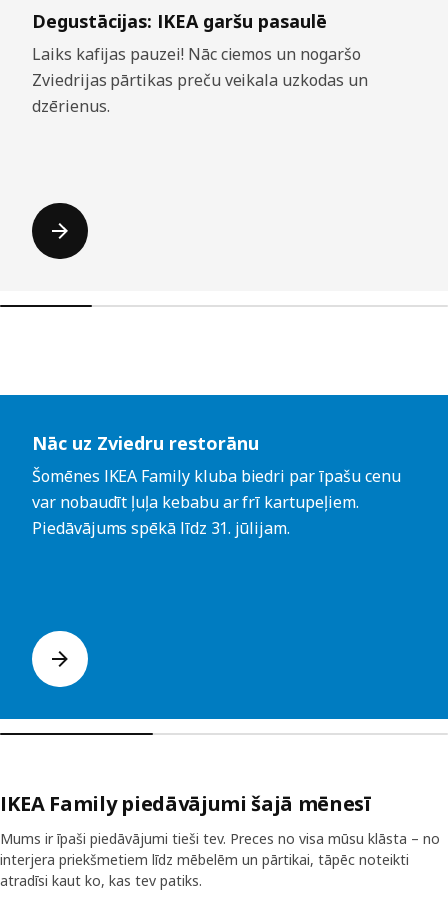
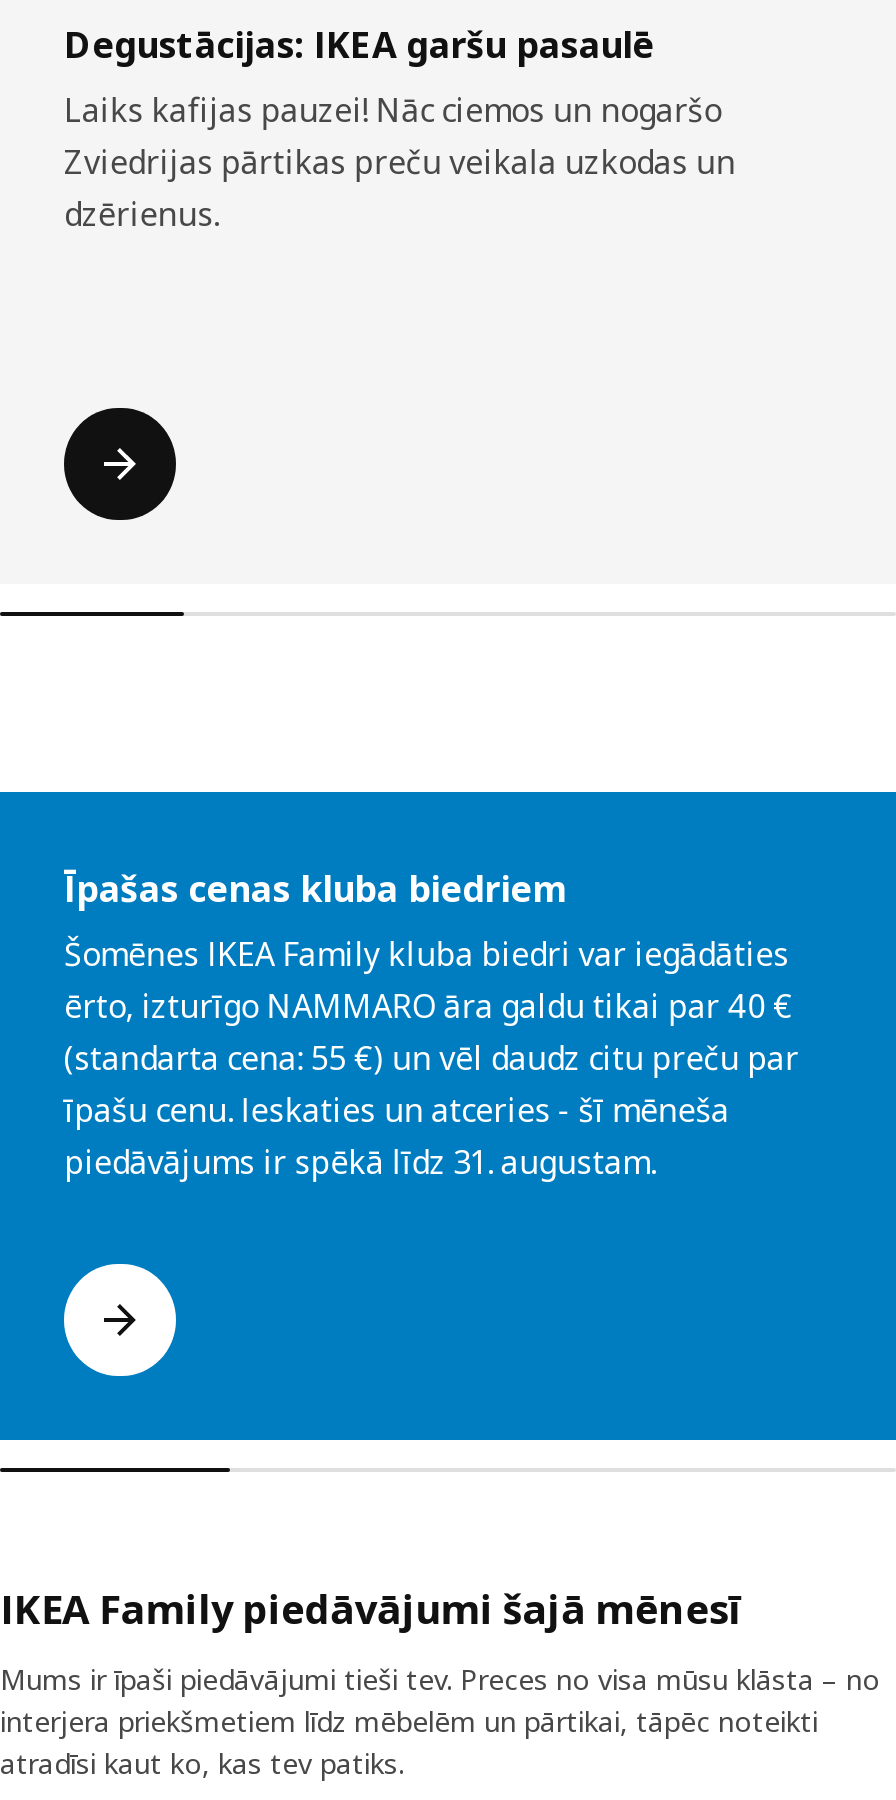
[32,431,400,539] Nāc uz Zviedru restorānu | Šomēnes IKEA Family kluba biedri par īpašu cenu | var nobaudīt ļuļa kebabu ar frī kartupeļiem. | Piedāvājums spēkā līdz 31. jūlijam. -> [64,864,799,1184] Īpašas cenas kluba biedriem | Šomēnes IKEA Family kluba biedri var iegādāties | ērto, izturīgo NAMMARO āra galdu tikai par 40 € | (standarta cena: 55 €) un vēl daudz citu preču par | īpašu cenu. Ieskaties un atceries - šī mēneša | piedāvājums ir spēkā līdz 31. augustam.

